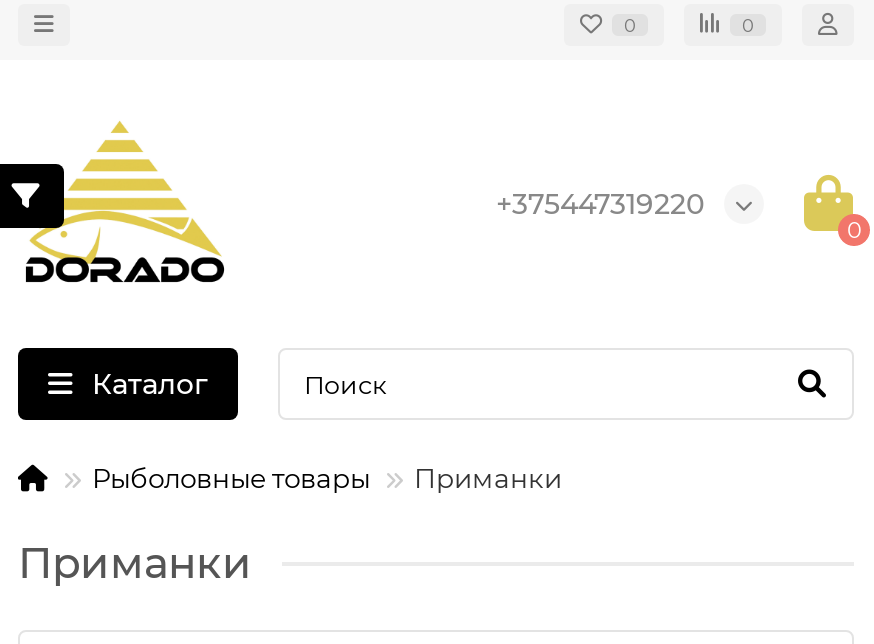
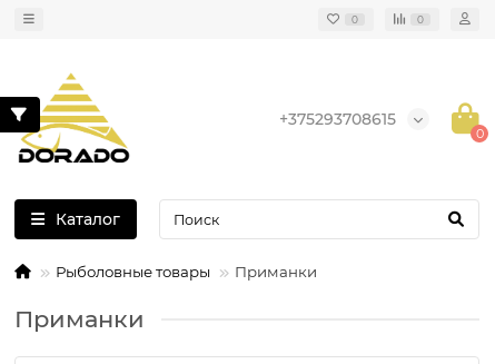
[496,186,704,222] +375447319220 -> [279,109,396,129] +375293708615

